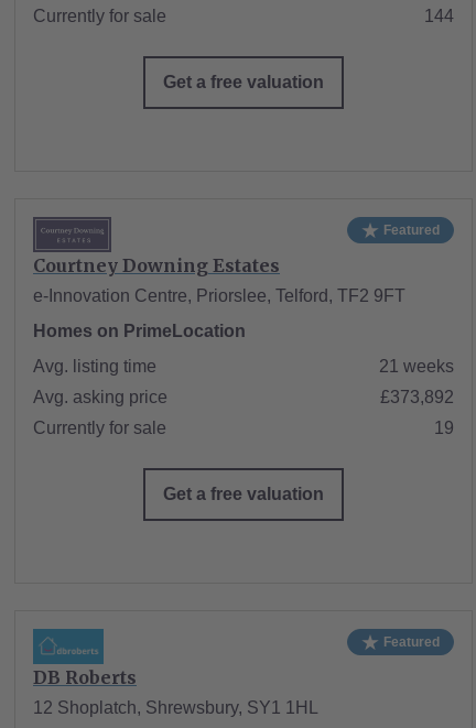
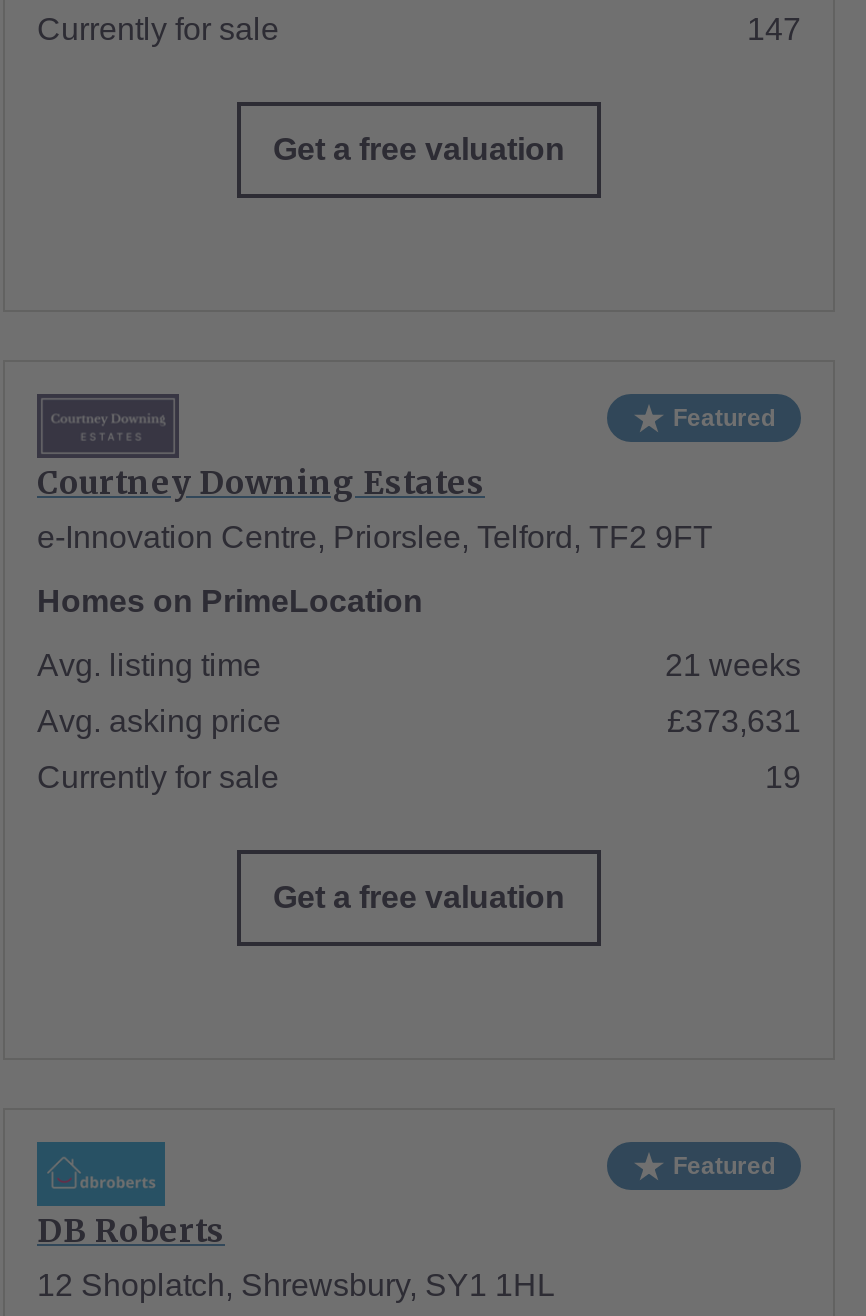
[424,7,454,25] 144 -> [747,12,801,46] 147
[380,388,454,406] £373,892 -> [667,704,801,738] £373,631

